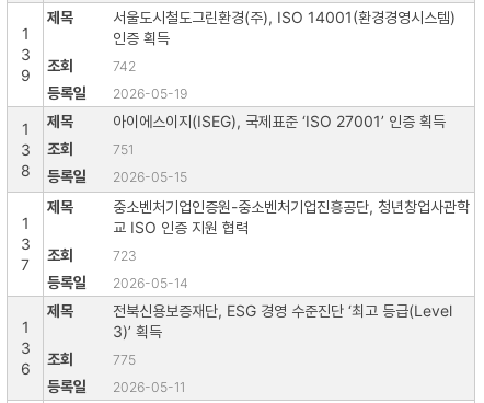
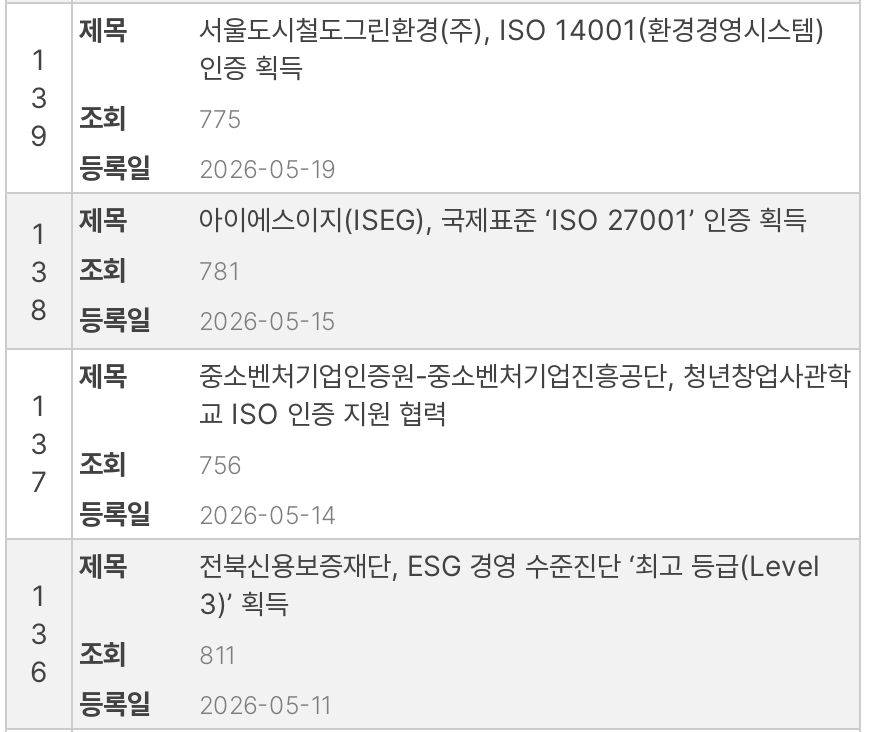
[113,58,136,75] 742 -> [199,104,241,134] 775
[113,141,134,158] 751 -> [199,256,239,286] 781
[113,248,137,264] 723 -> [199,450,241,480] 756
[113,352,136,368] 775 -> [199,640,235,670] 811

